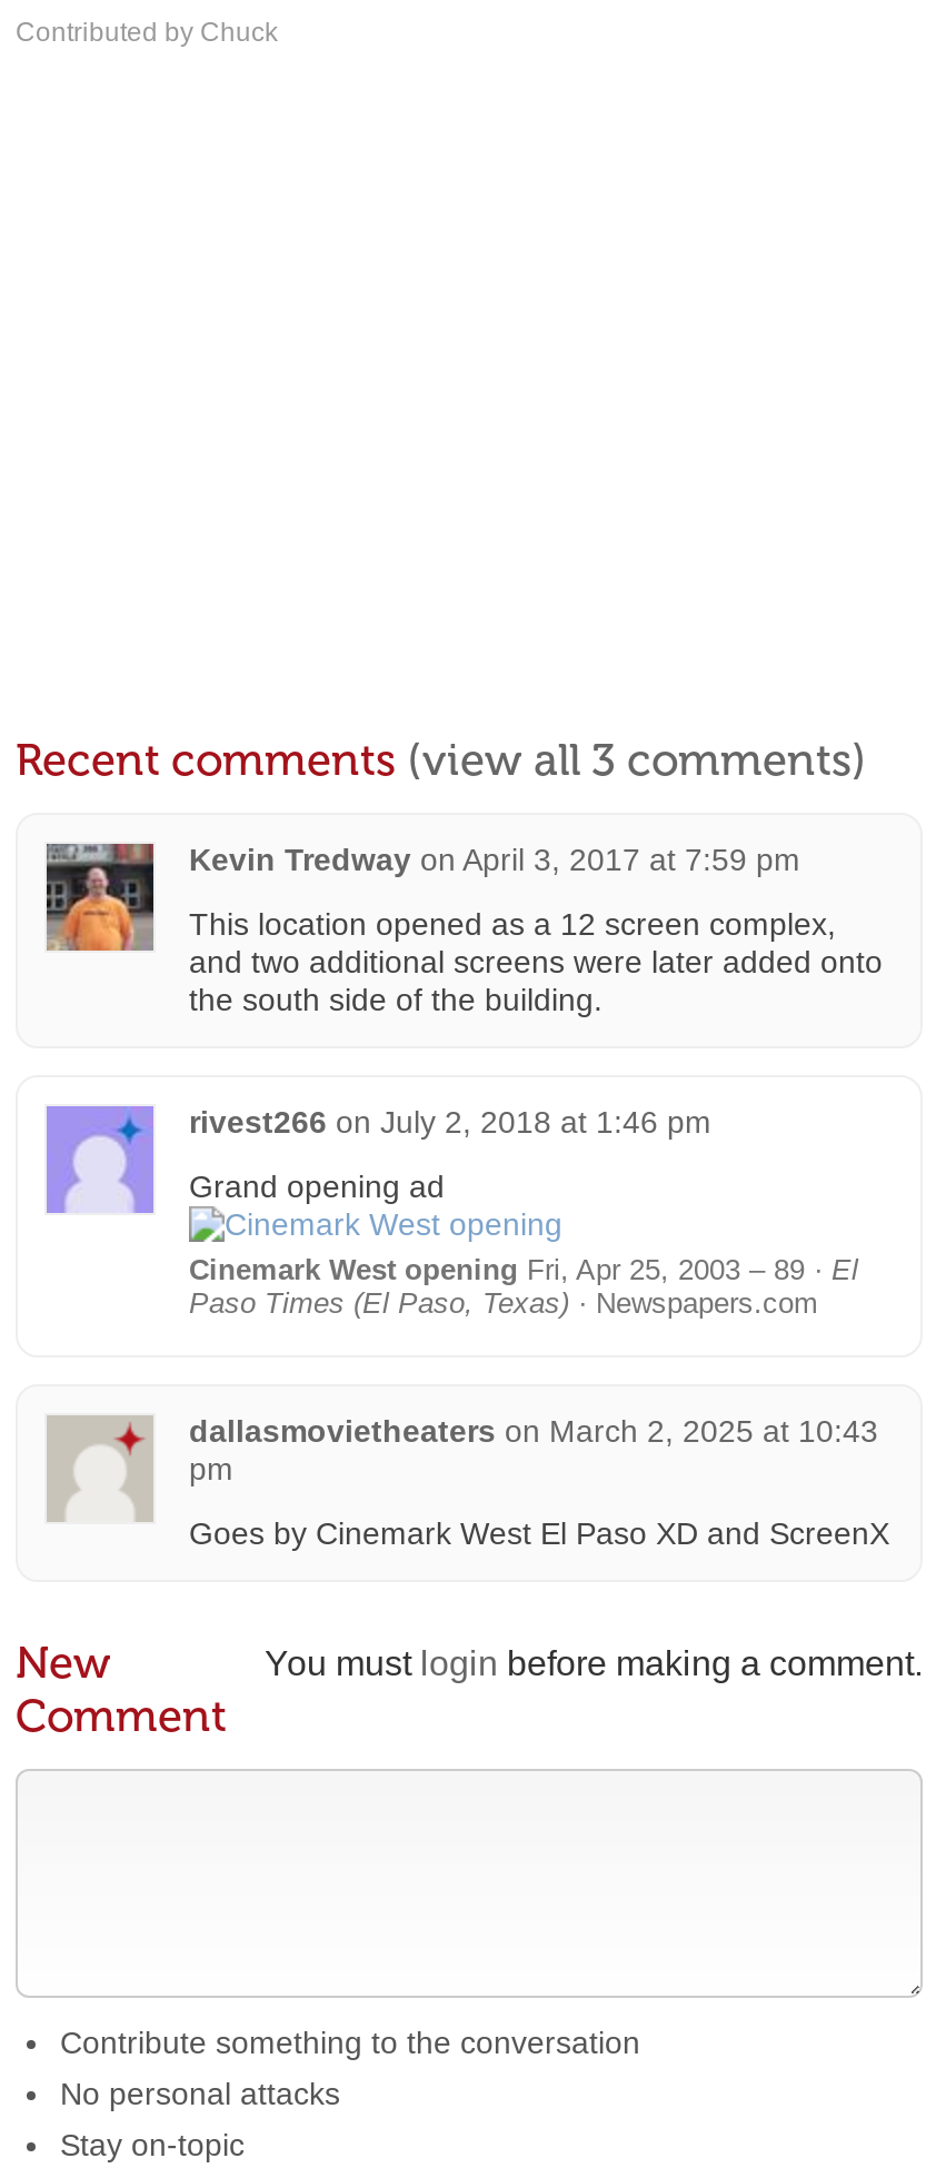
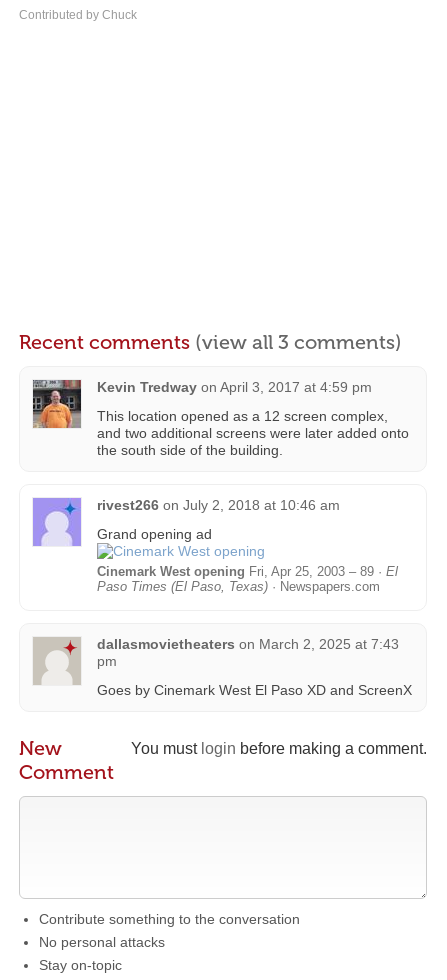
[189,842,800,877] Kevin Tredway on April 3, 2017 at 7:59 pm -> [97,379,372,395] Kevin Tredway on April 3, 2017 at 4:59 pm
[189,1104,711,1140] rivest266 on July 2, 2018 at 1:46 pm -> [97,497,340,513] rivest266 on July 2, 2018 at 10:46 am
[189,1413,878,1449] dallasmovietheaters on March 2, 2025 at 10:43 -> [97,636,399,652] dallasmovietheaters on March 2, 2025 at 7:43

